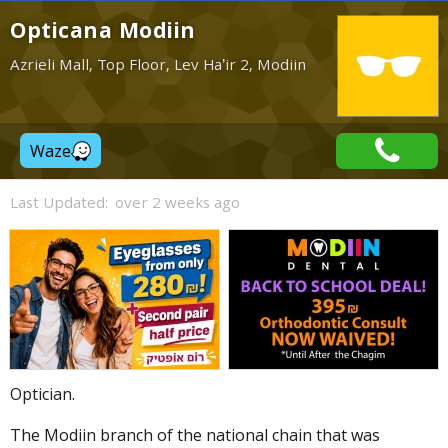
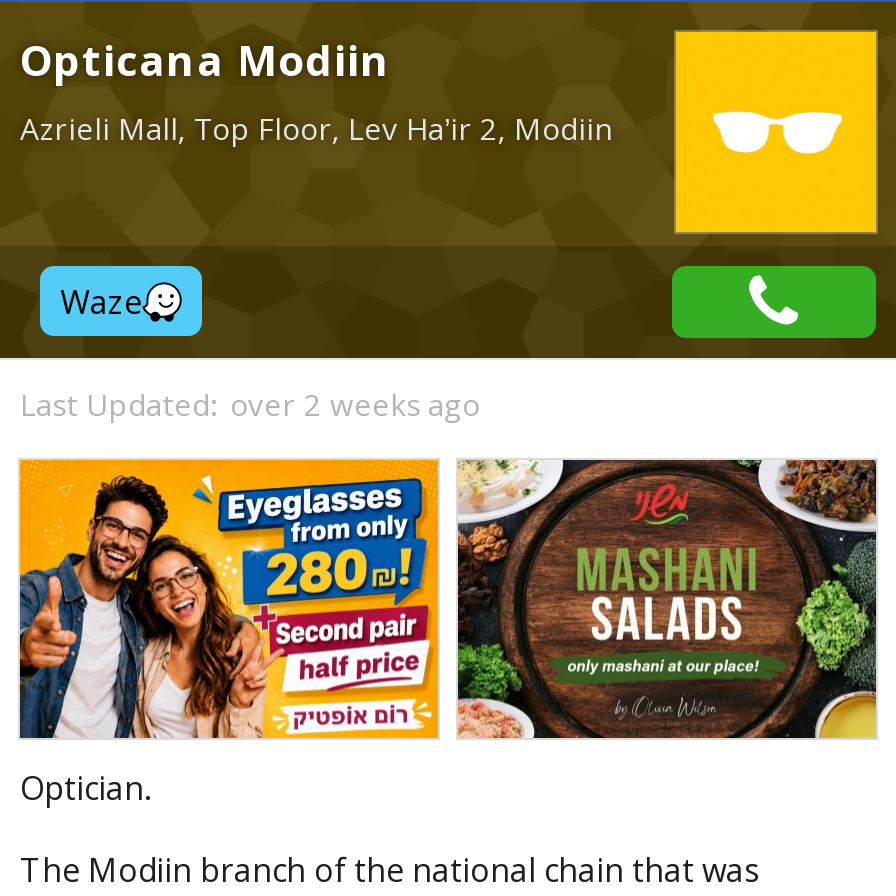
[228,229,439,370] [image] -> [456,458,878,740] [image]

